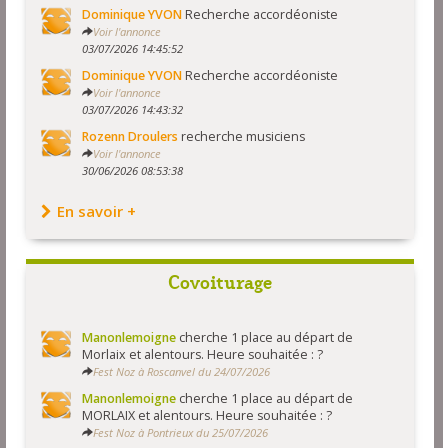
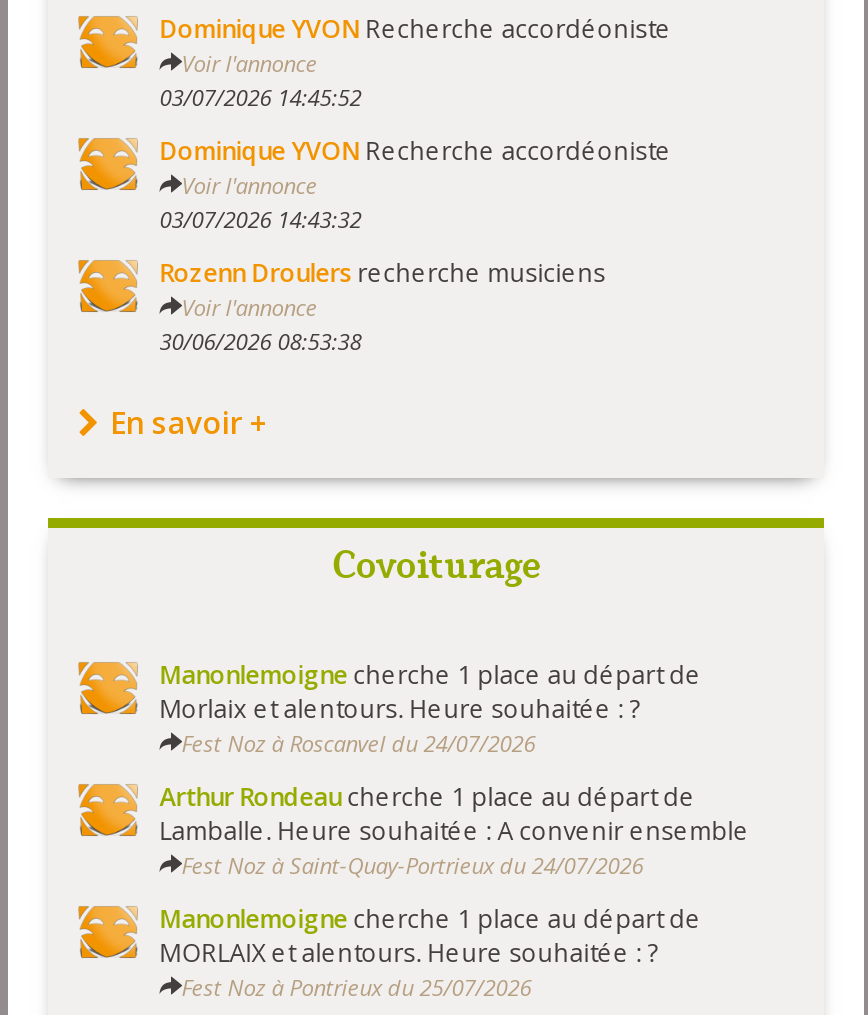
none -> [160,781,750,881] Arthur Rondeau cherche 1 place au départ de | Lamballe. Heure souhaitée : A convenir ensemble | Fest Noz à Saint-Quay-Portrieux du 24/07/2026

